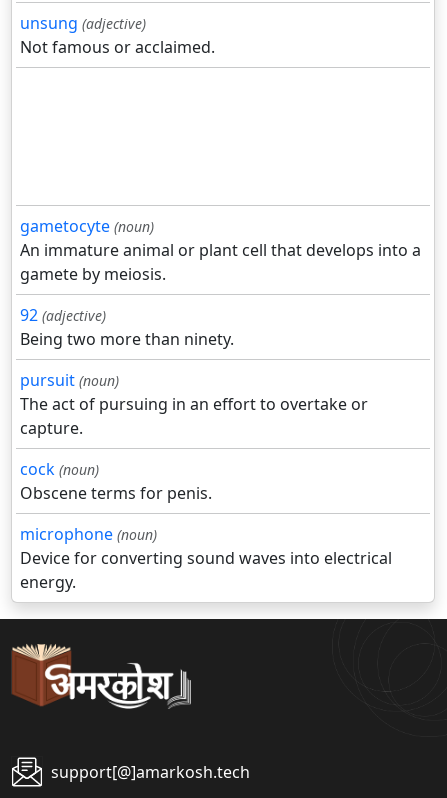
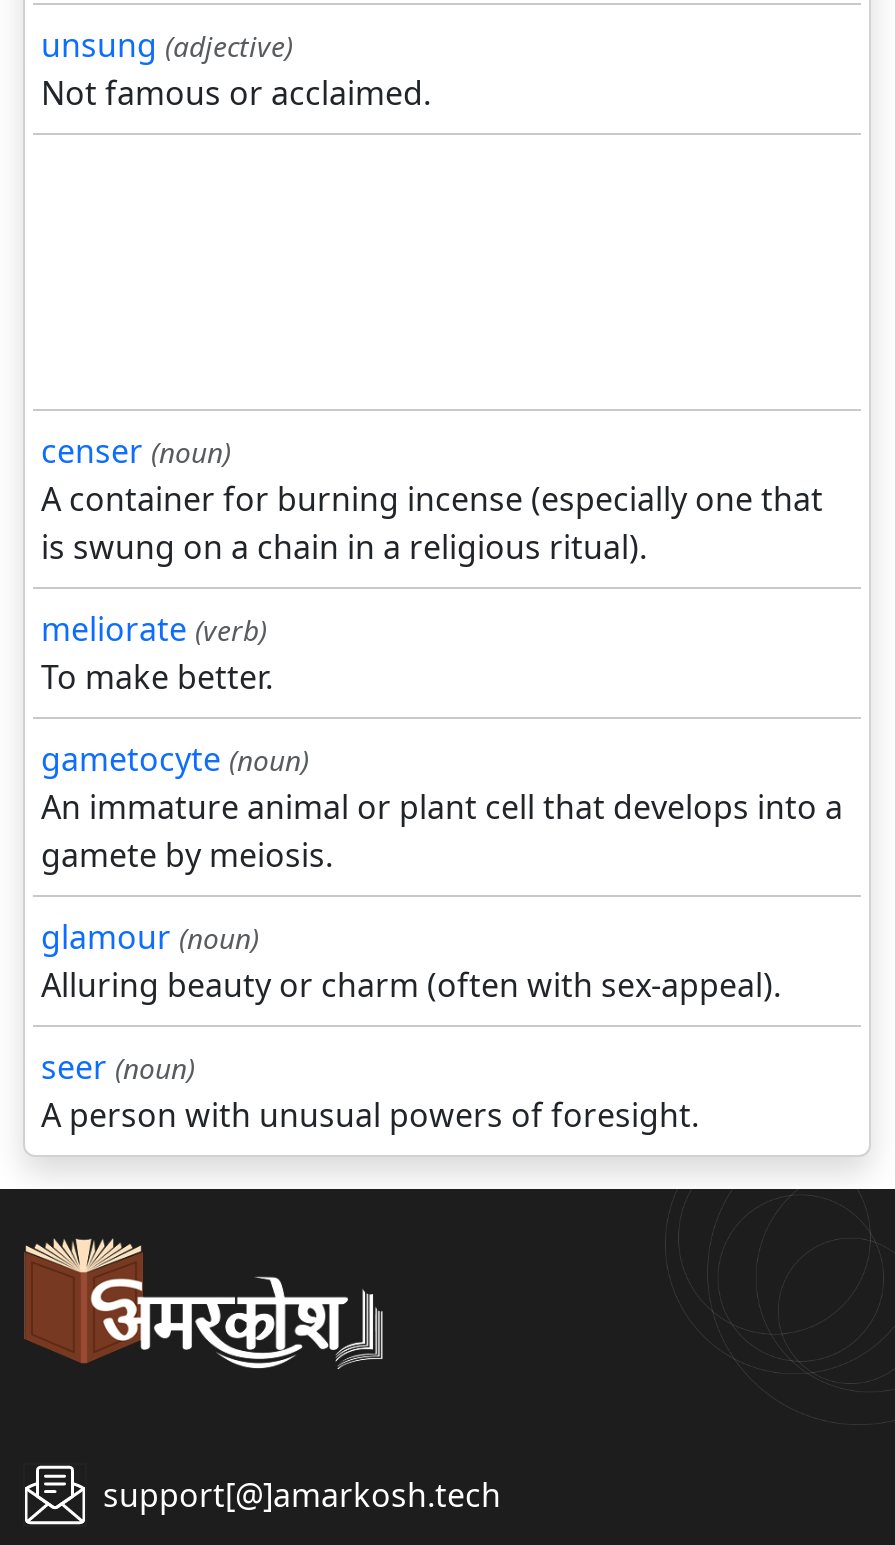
none -> [41,429,823,699] censer (noun) | A container for burning incense (especially one that | is swung on a chain in a religious ritual). | meliorate (verb) | To make better.
moved [20,215,421,285] -> [41,737,843,877]: gametocyte (noun) | An immature animal or plant cell that develops into a | gamete by meiosis.
[20,304,392,593] 92 (adjective) | Being two more than ninety. | pursuit (noun) | The act of pursuing in an effort to overtake or | capture. | cock (noun) | Obscene terms for penis. | microphone (noun) | Device for converting sound waves into electrical | energy. -> [41,915,781,1137] glamour (noun) | Alluring beauty or charm (often with sex-appeal). | seer (noun) | A person with unusual powers of foresight.

